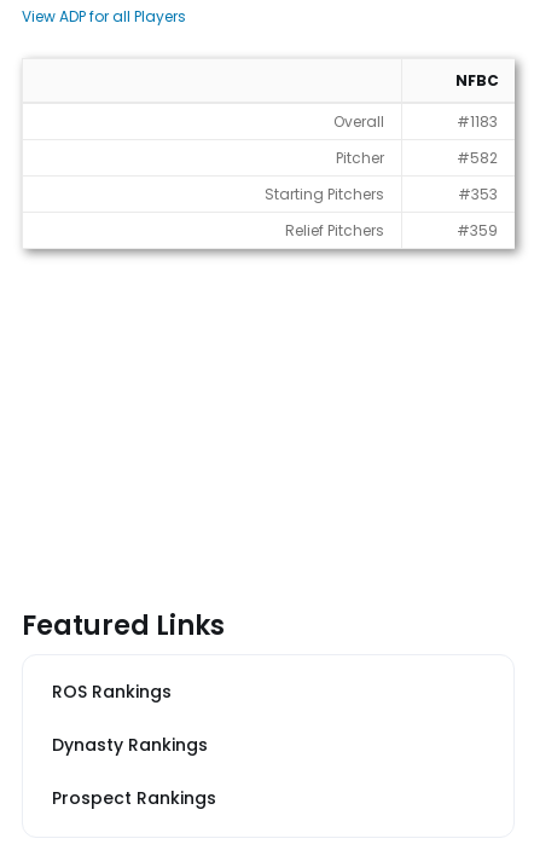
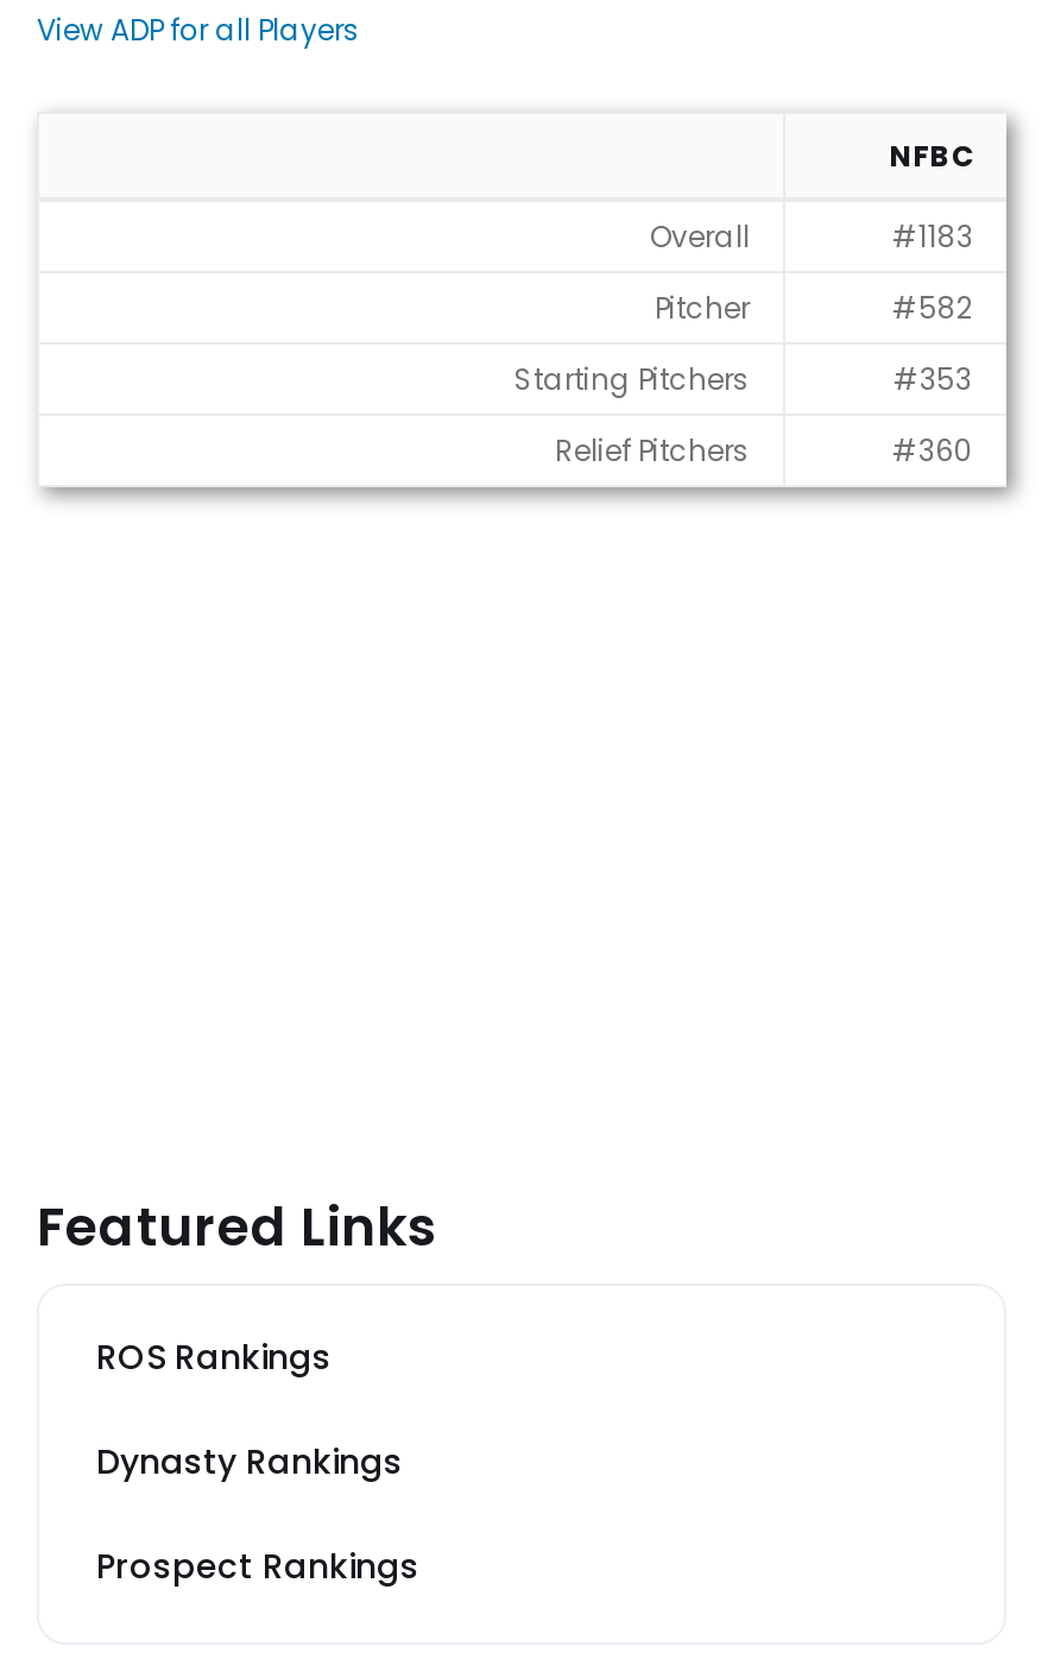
[457,221,498,241] #359 -> [892,431,973,472] #360

